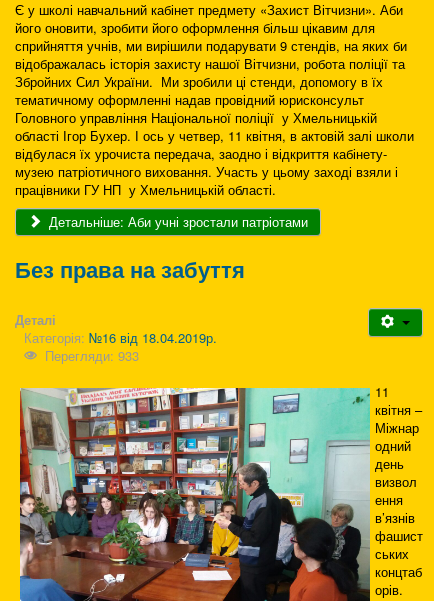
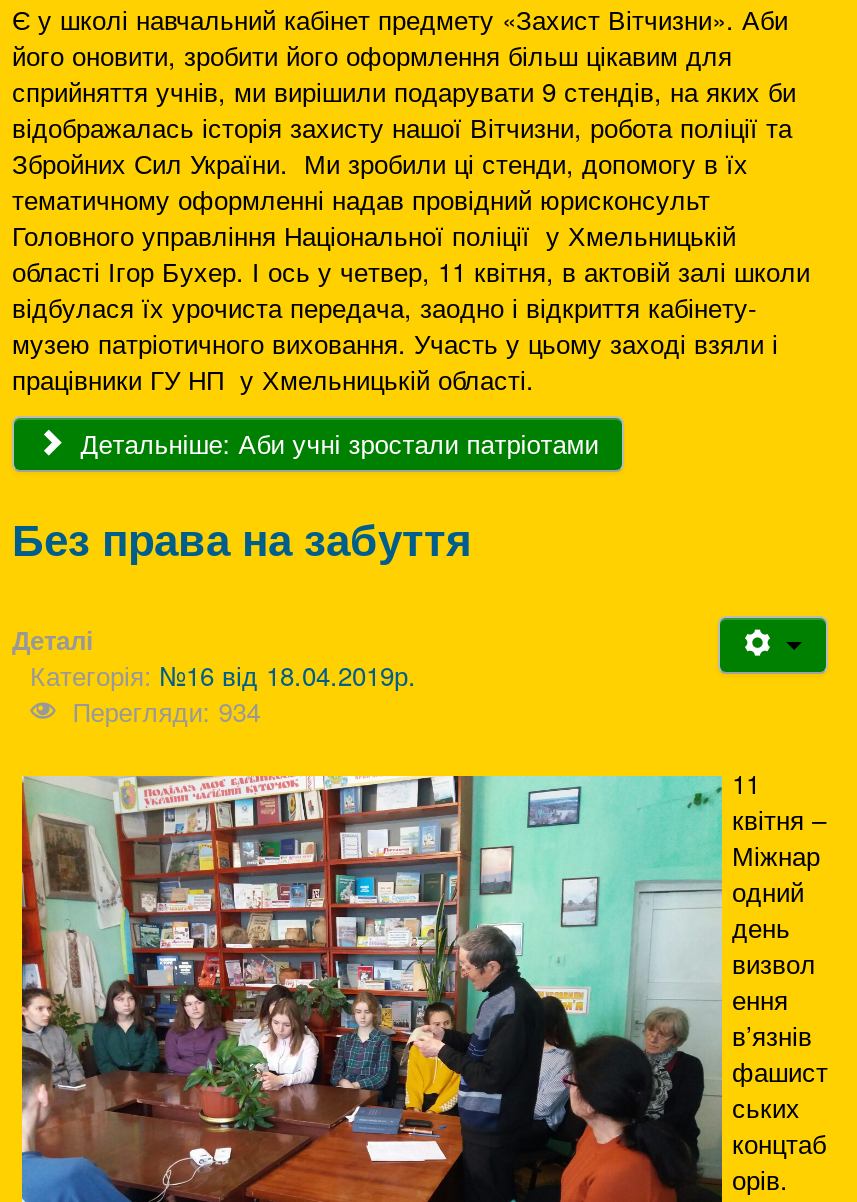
[45,346,139,365] Перегляди: 933 -> [72,692,260,730] Перегляди: 934

